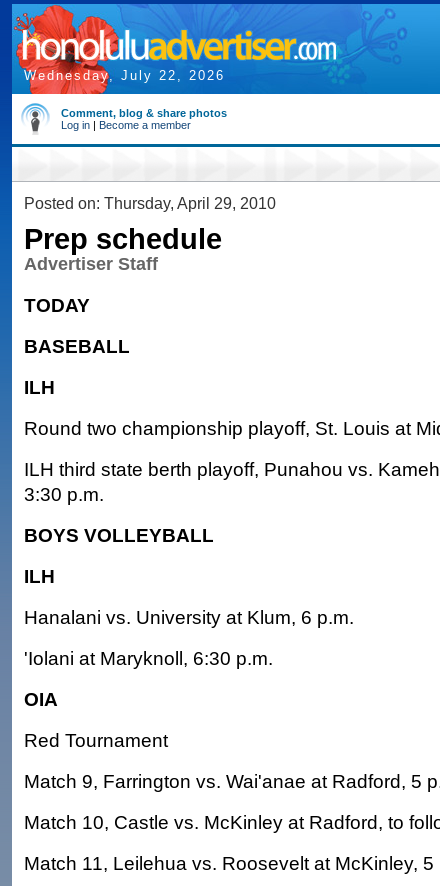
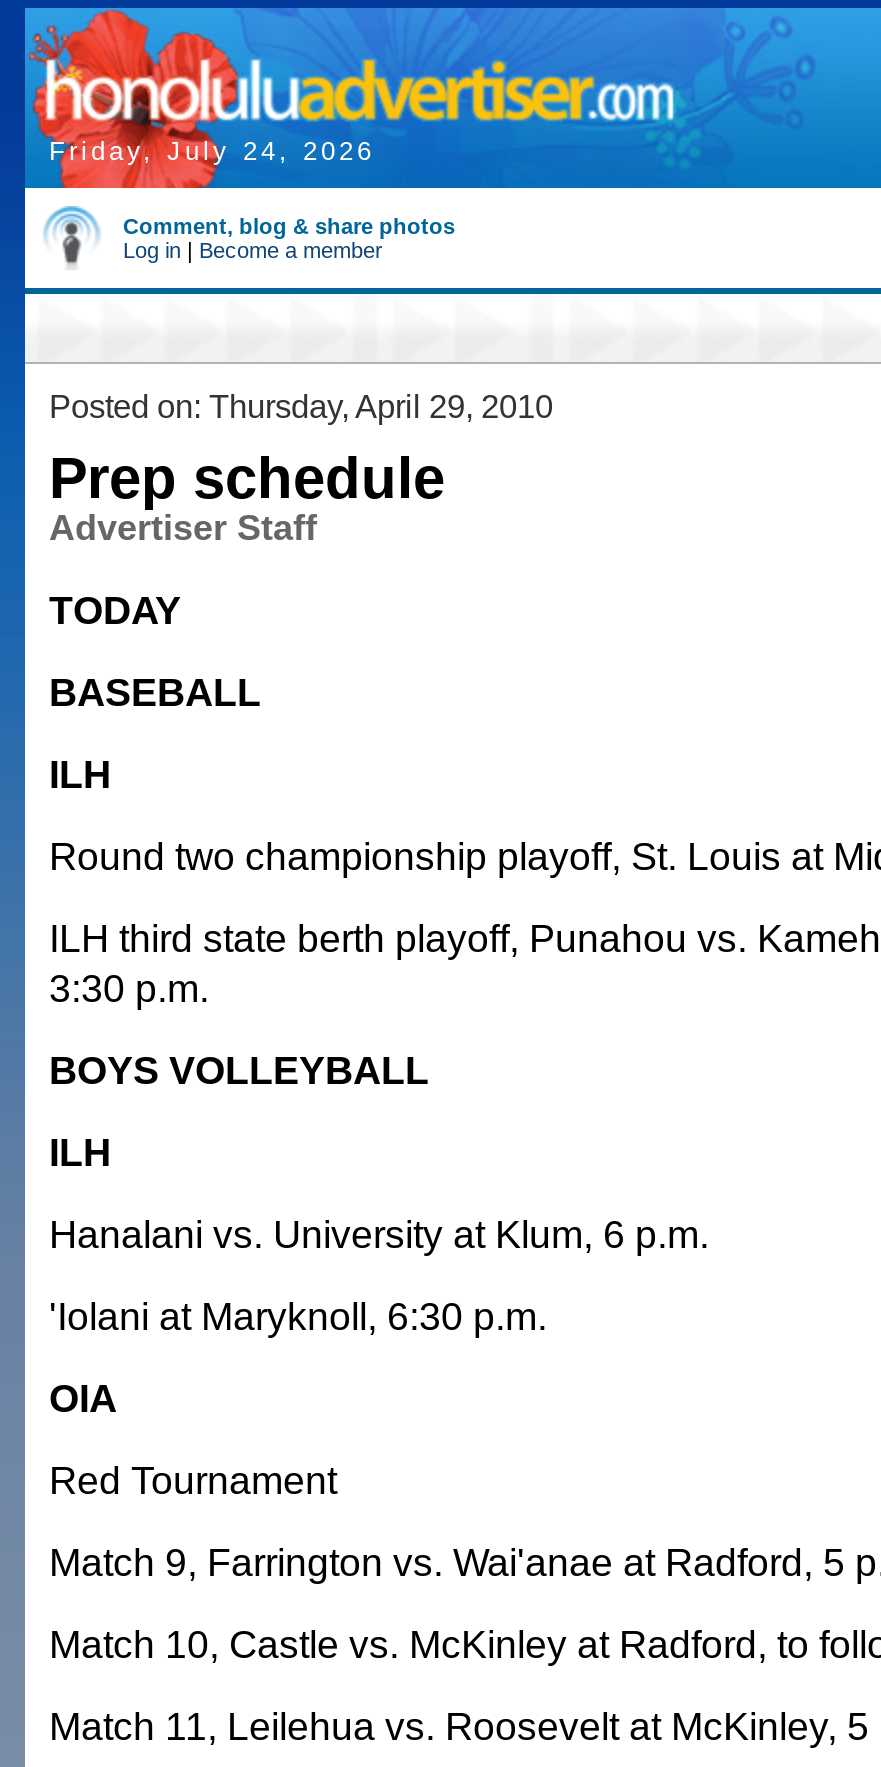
[24,68,225,83] Wednesday, July 22, 2026 -> [49,136,375,166] Friday, July 24, 2026

